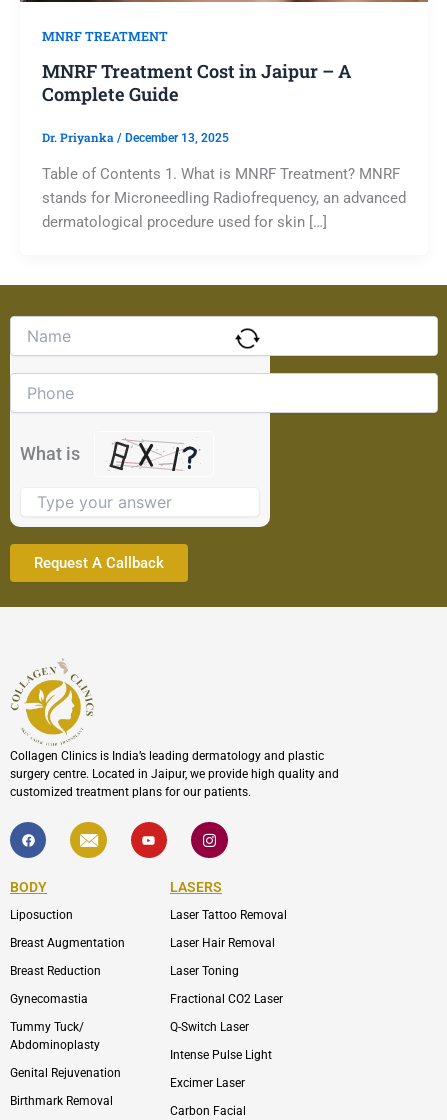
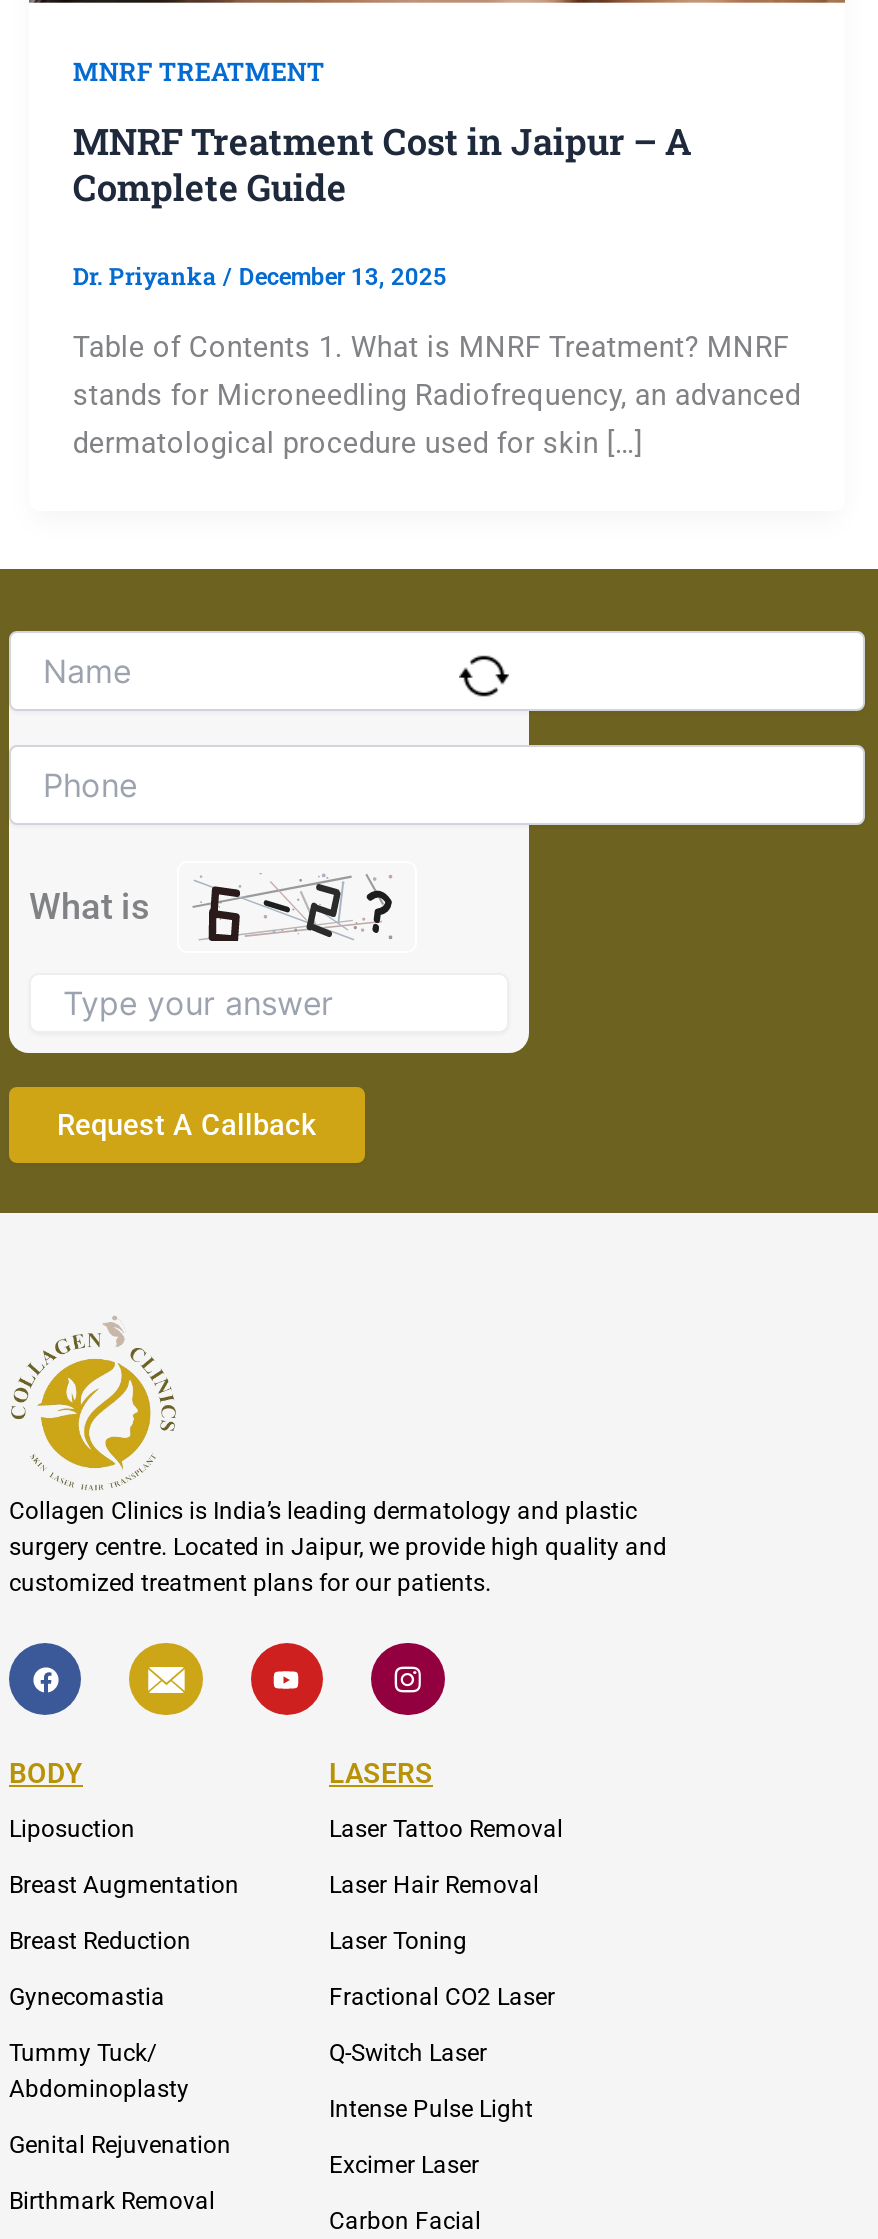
[110,438,201,472] [image] -> [195,876,393,944] [image]

